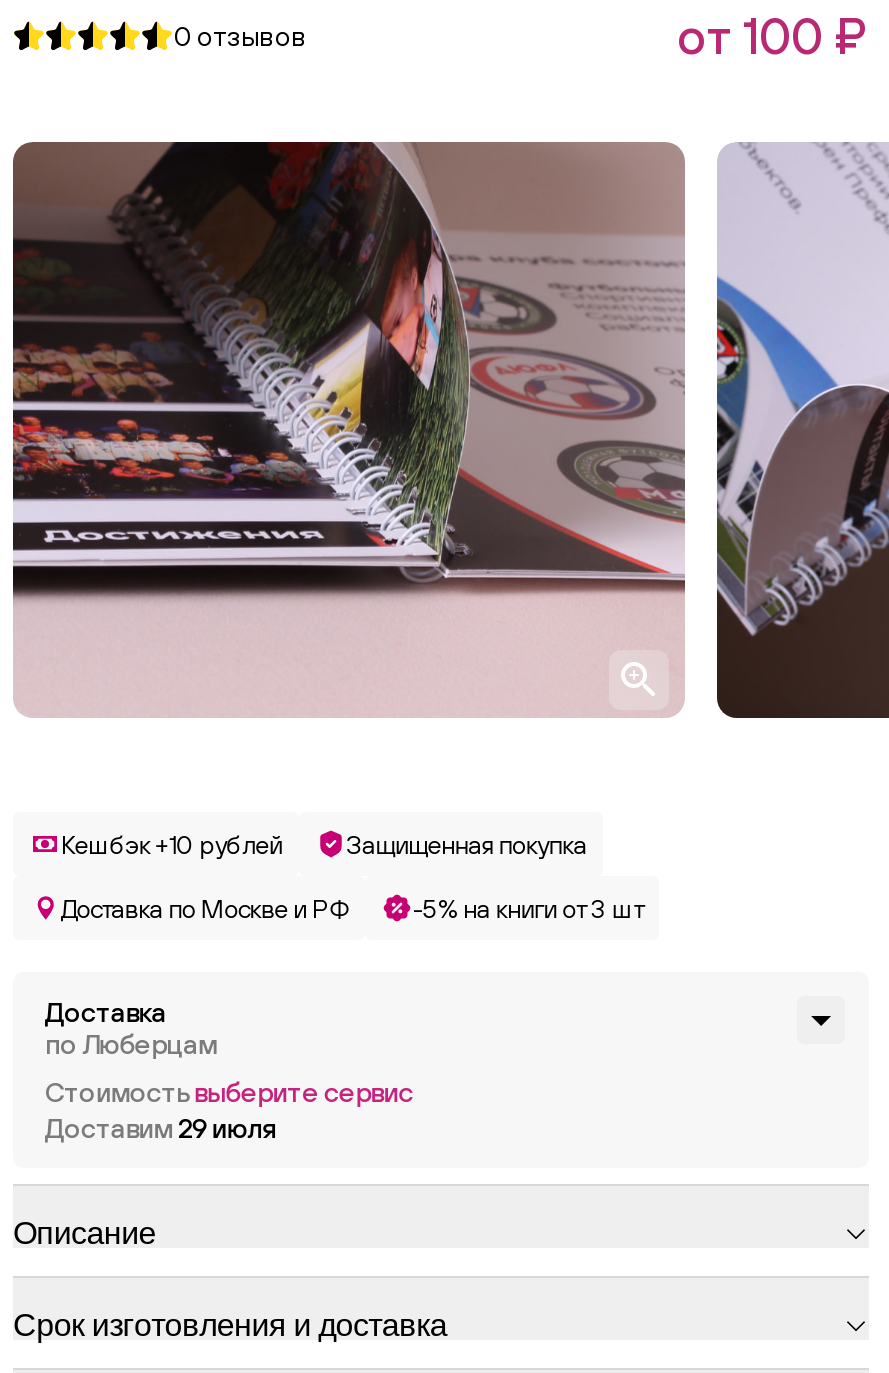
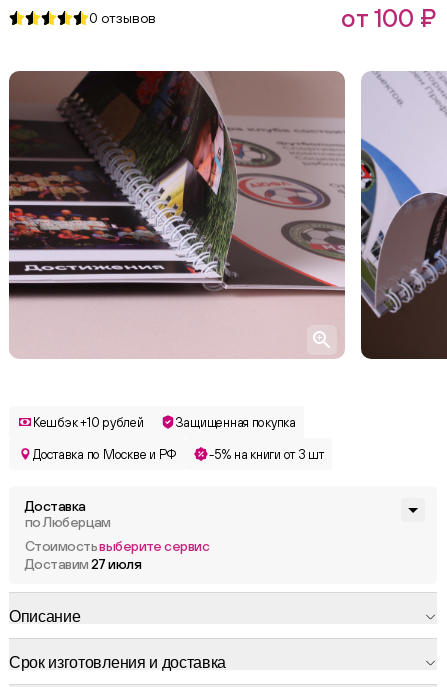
[45,1112,277,1144] Доставим 29 июля -> [25,556,141,572] Доставим 27 июля

